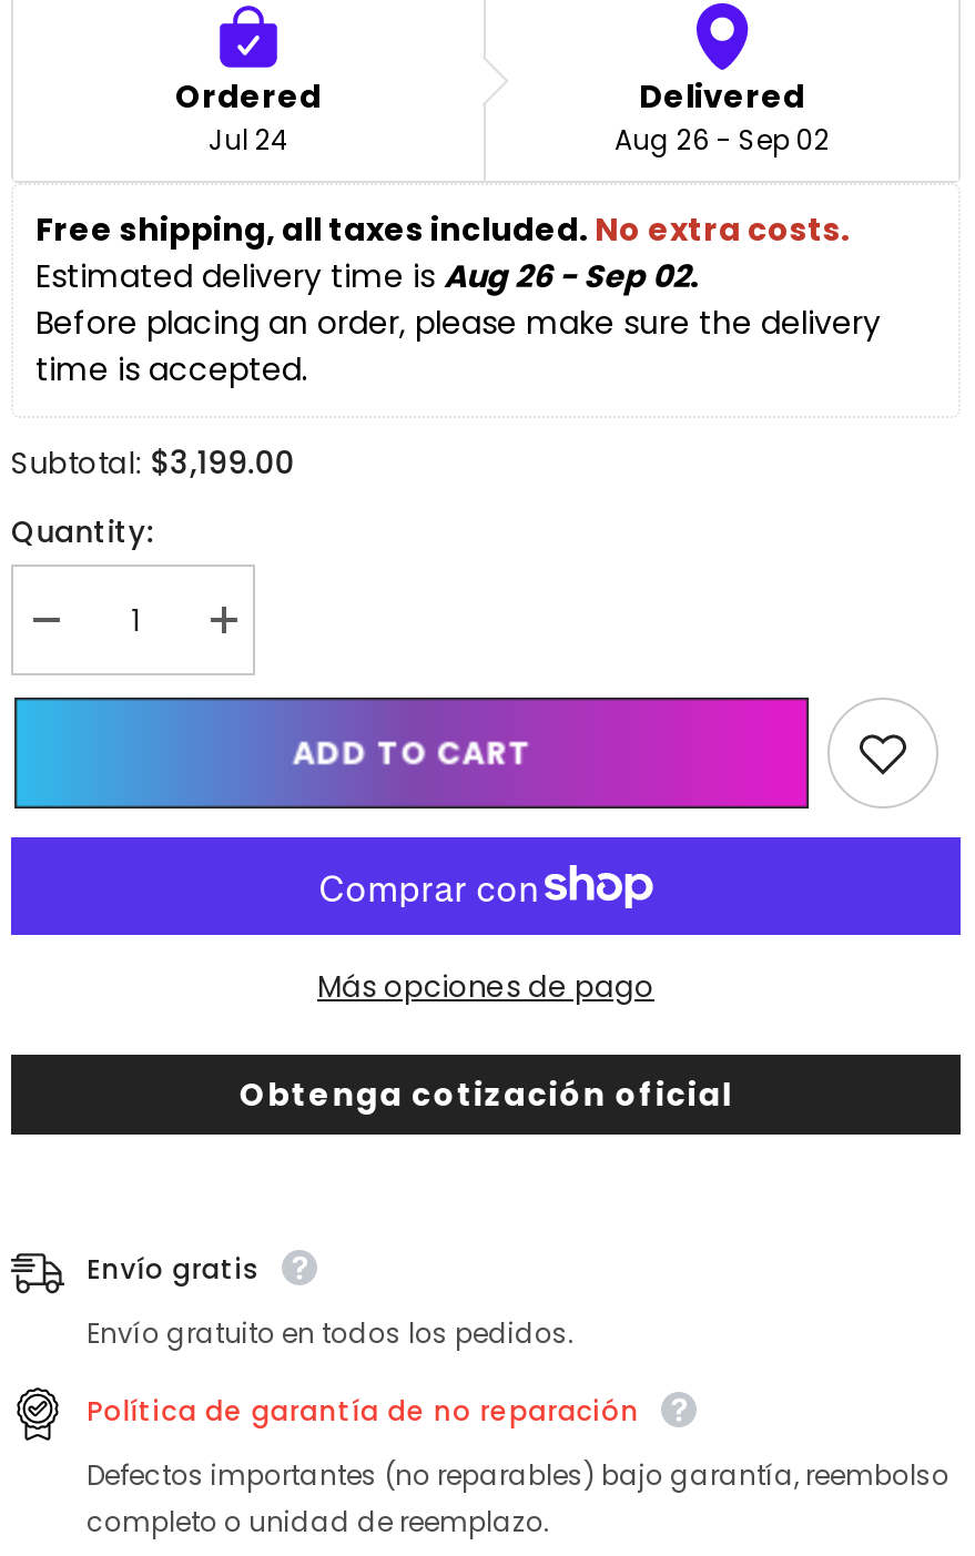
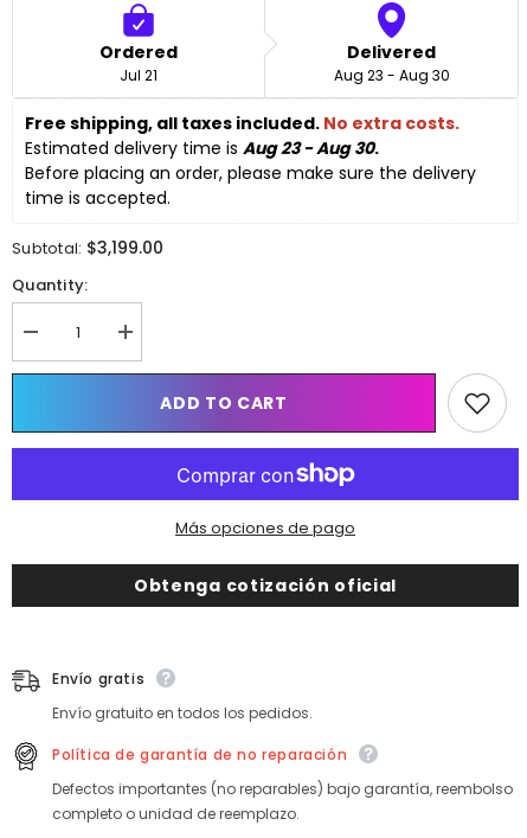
[209,121,288,159] Jul 24 -> [120,65,158,86] Jul 21
[615,121,830,159] Aug 26 - Sep 02 -> [333,65,449,86] Aug 23 - Aug 30
[35,254,699,299] Estimated delivery time is Aug 26 - Sep 02. -> [25,137,379,160] Estimated delivery time is Aug 23 - Aug 30.

